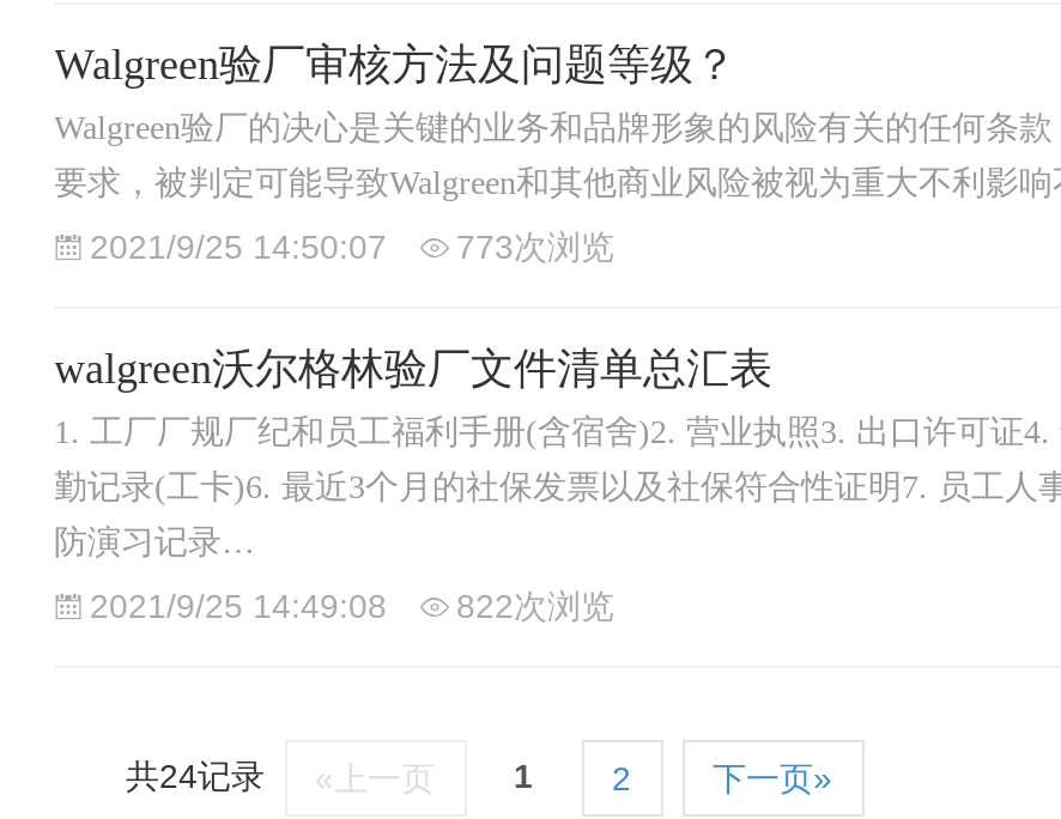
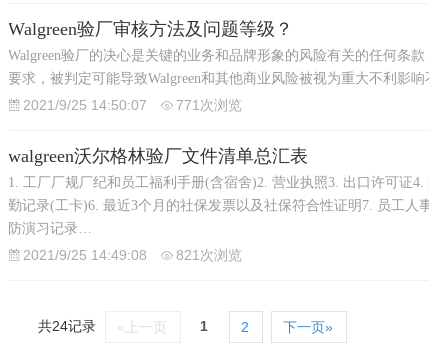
[90,227,614,266] 2021/9/25 14:50:07 773次浏览 -> [23,97,242,113] 2021/9/25 14:50:07 771次浏览
[90,587,614,625] 2021/9/25 14:49:08 822次浏览 -> [23,247,242,263] 2021/9/25 14:49:08 821次浏览

